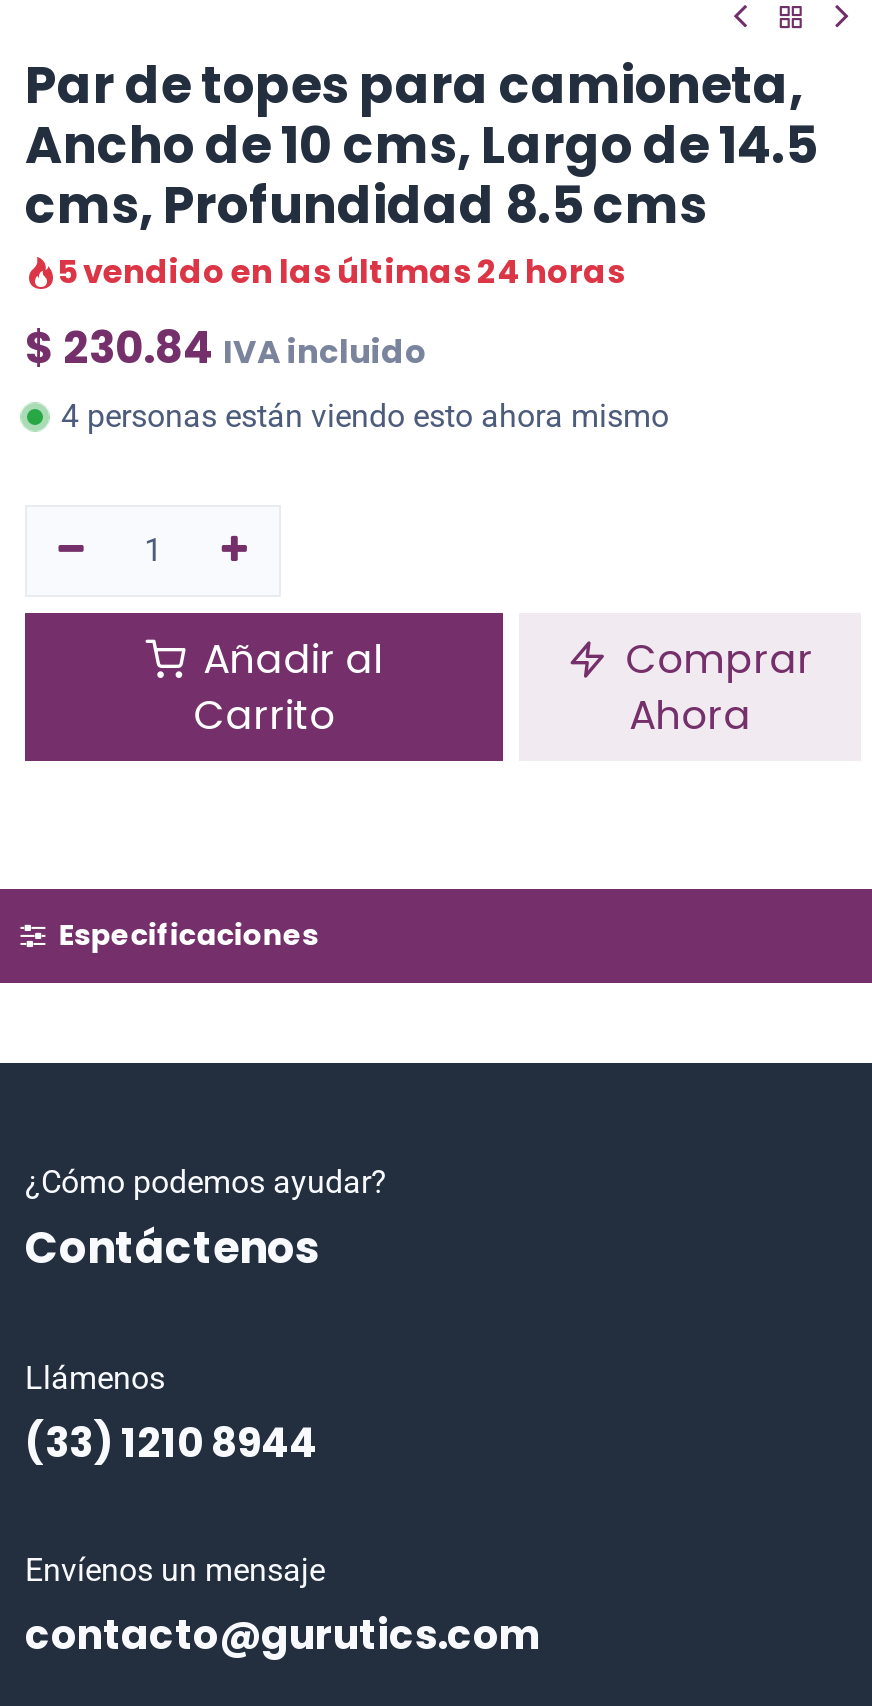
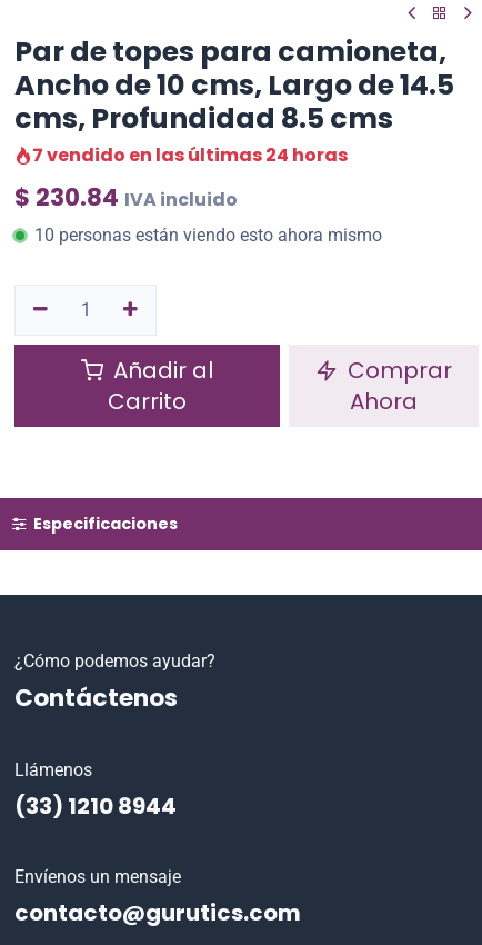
[57,250,625,296] 5 vendido en las últimas 24 horas -> [32,143,348,168] 7 vendido en las últimas 24 horas
[61,398,669,436] 4 personas están viendo esto ahora mismo -> [34,225,382,246] 10 personas están viendo esto ahora mismo

